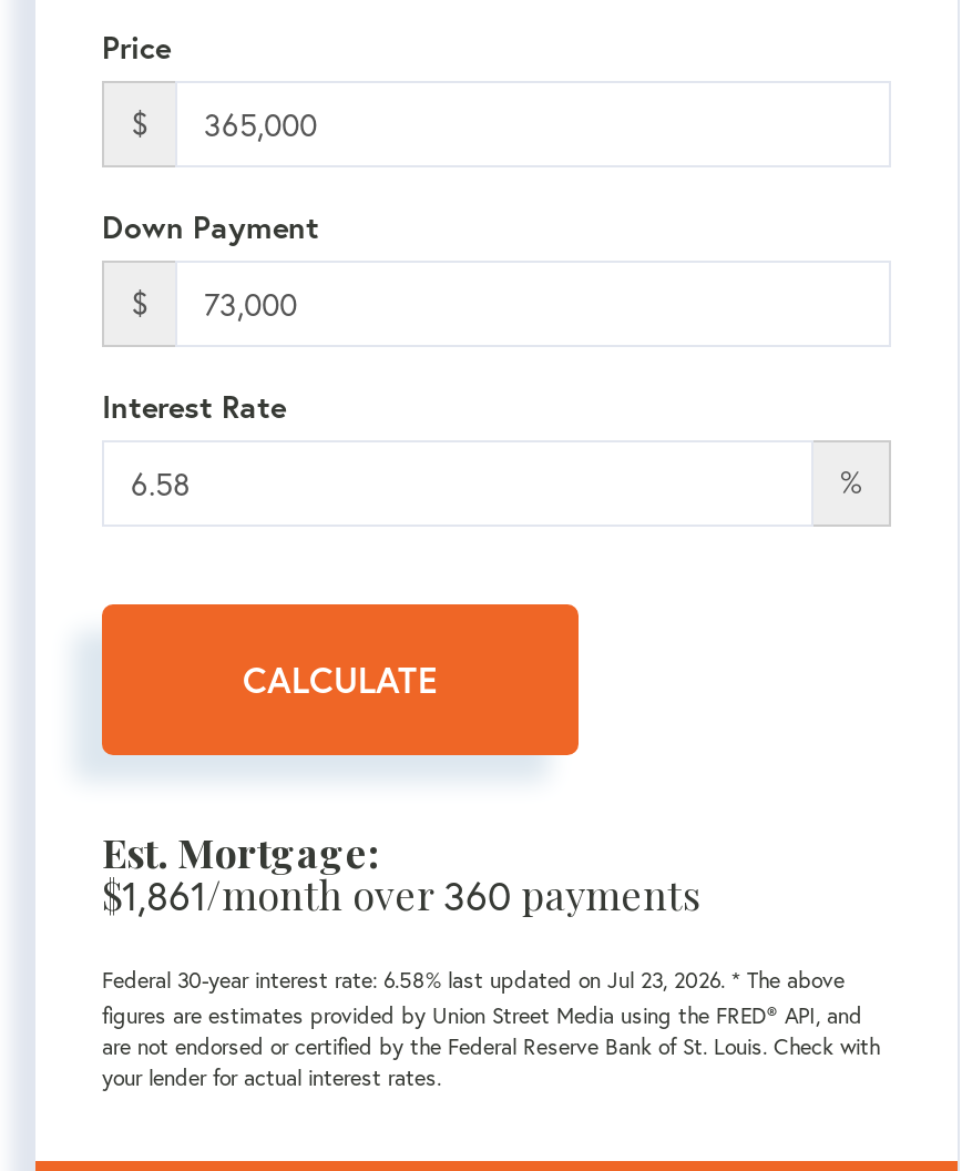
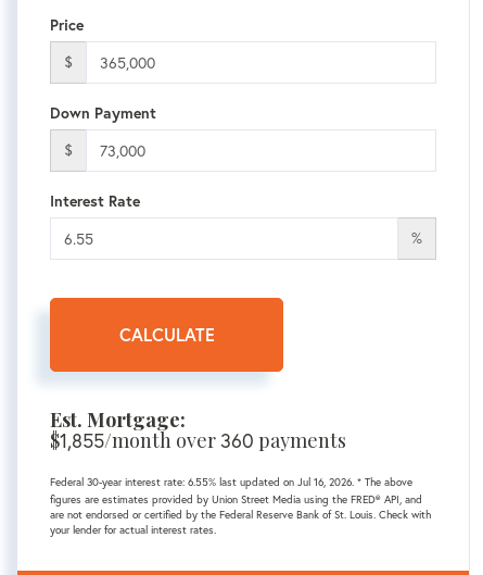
[102,869,700,922] $1,861/month over 360 payments -> [50,428,346,454] $1,855/month over 360 payments
[102,967,845,996] Federal 30-year interest rate: 6.58% last updated on Jul 23, 2026. * The above -> [50,475,412,490] Federal 30-year interest rate: 6.55% last updated on Jul 16, 2026. * The above

